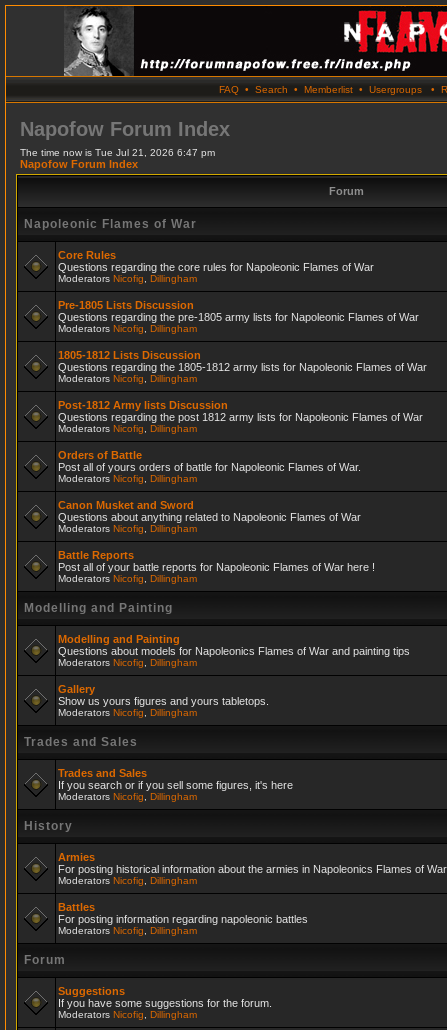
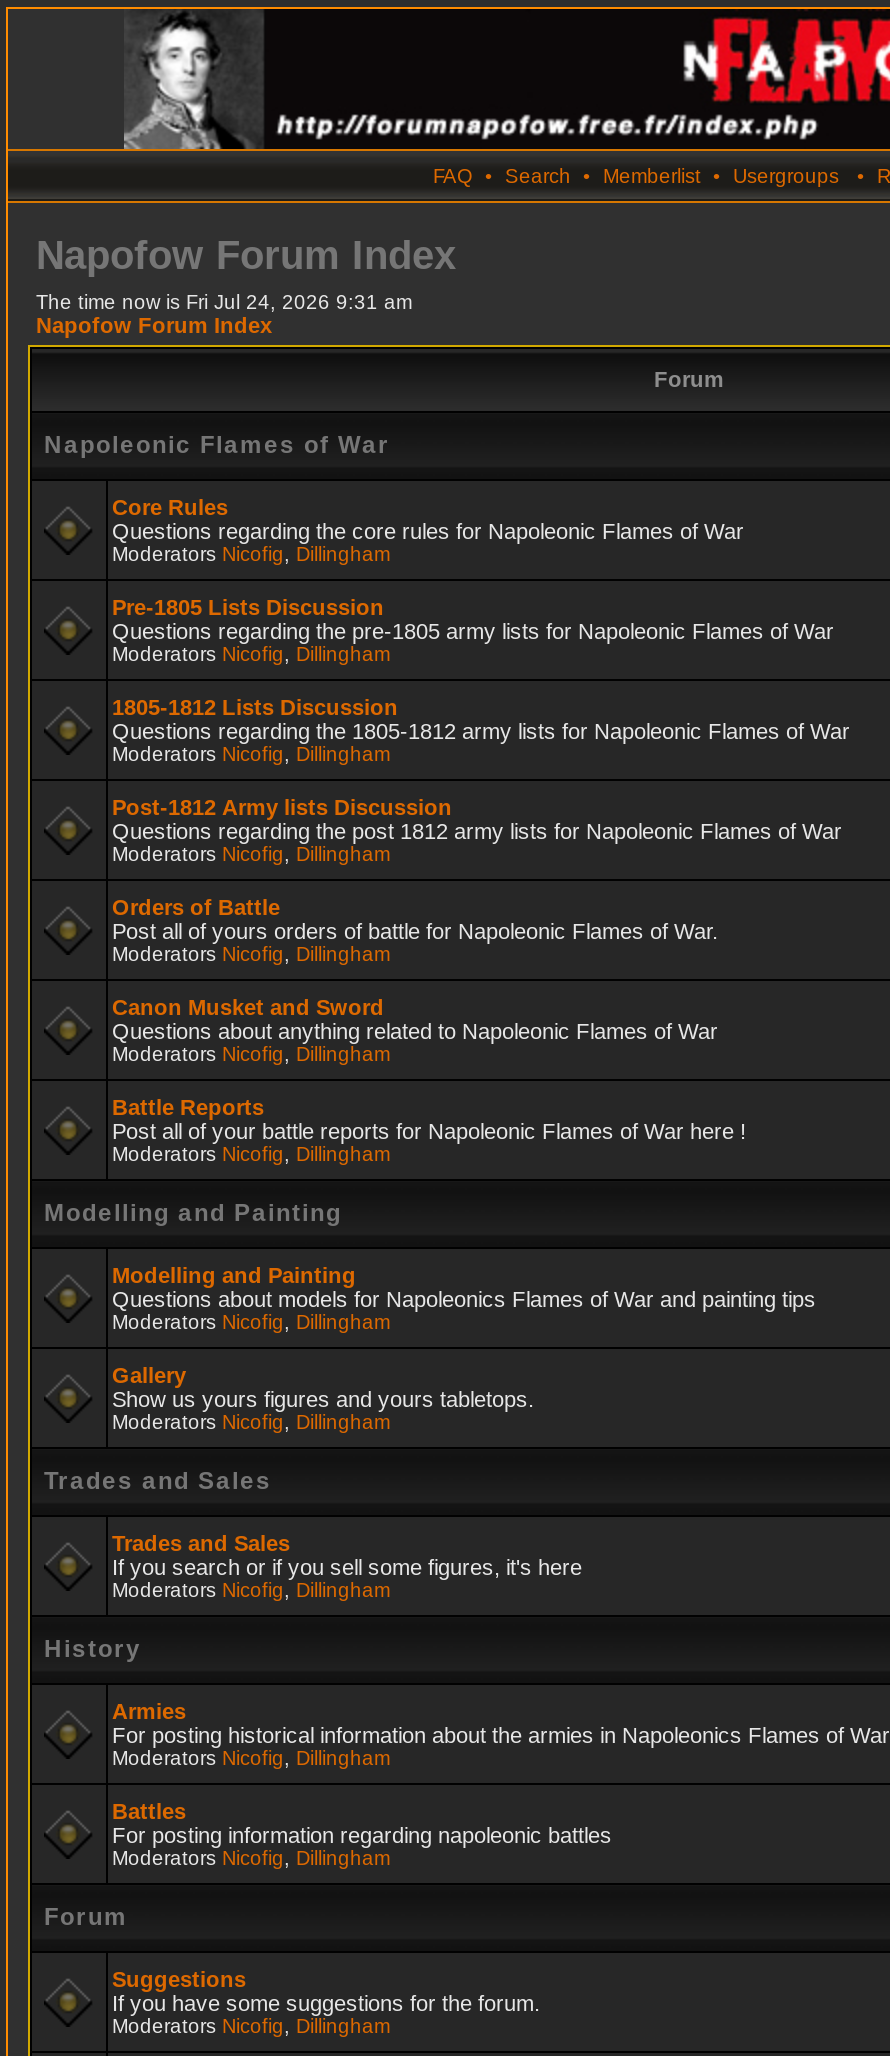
[20,147,215,158] The time now is Tue Jul 21, 2026 6:47 pm -> [36,291,412,313] The time now is Fri Jul 24, 2026 9:31 am

